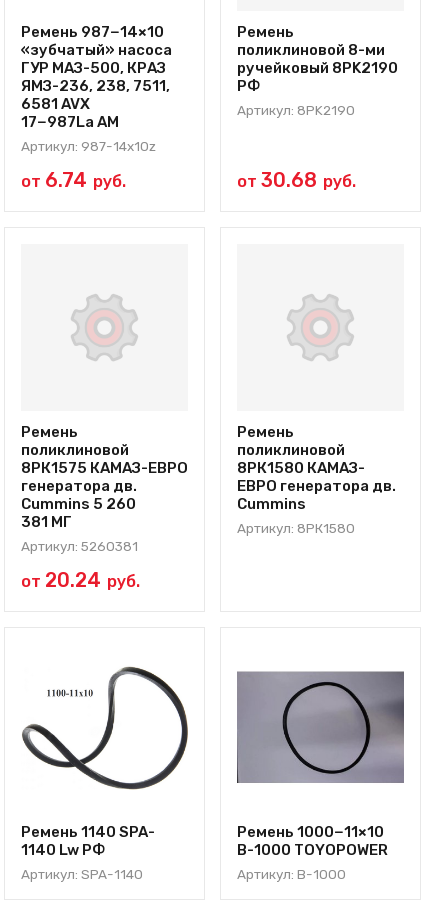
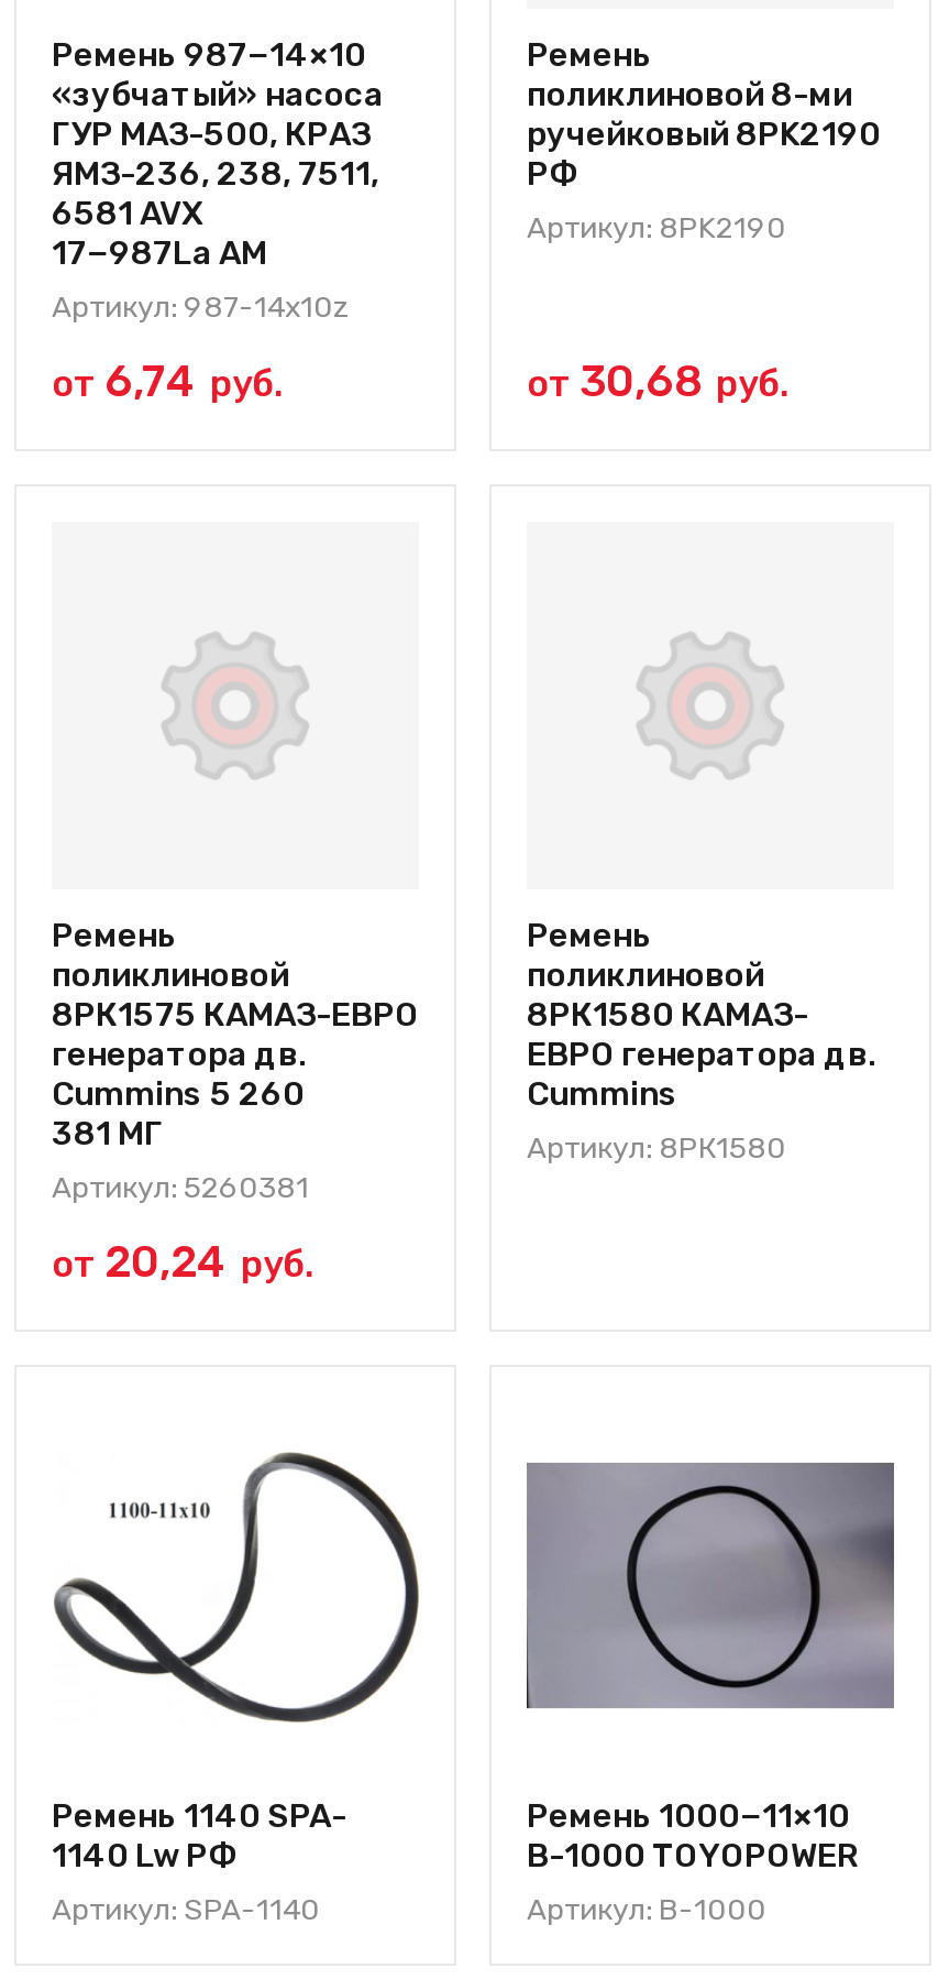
[21,168,126,192] от 6.74 руб. -> [52,355,283,408] от 6,74 руб.
[237,168,356,192] от 30.68 руб. -> [527,355,788,408] от 30,68 руб.
[21,568,140,592] от 20.24 руб. -> [52,1236,313,1289] от 20,24 руб.

